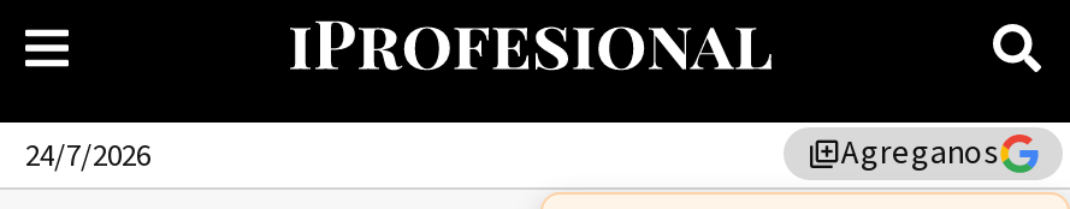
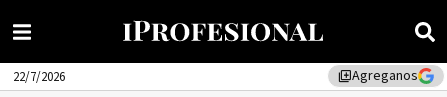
[25,137,150,178] 24/7/2026 -> [13,69,65,86] 22/7/2026

